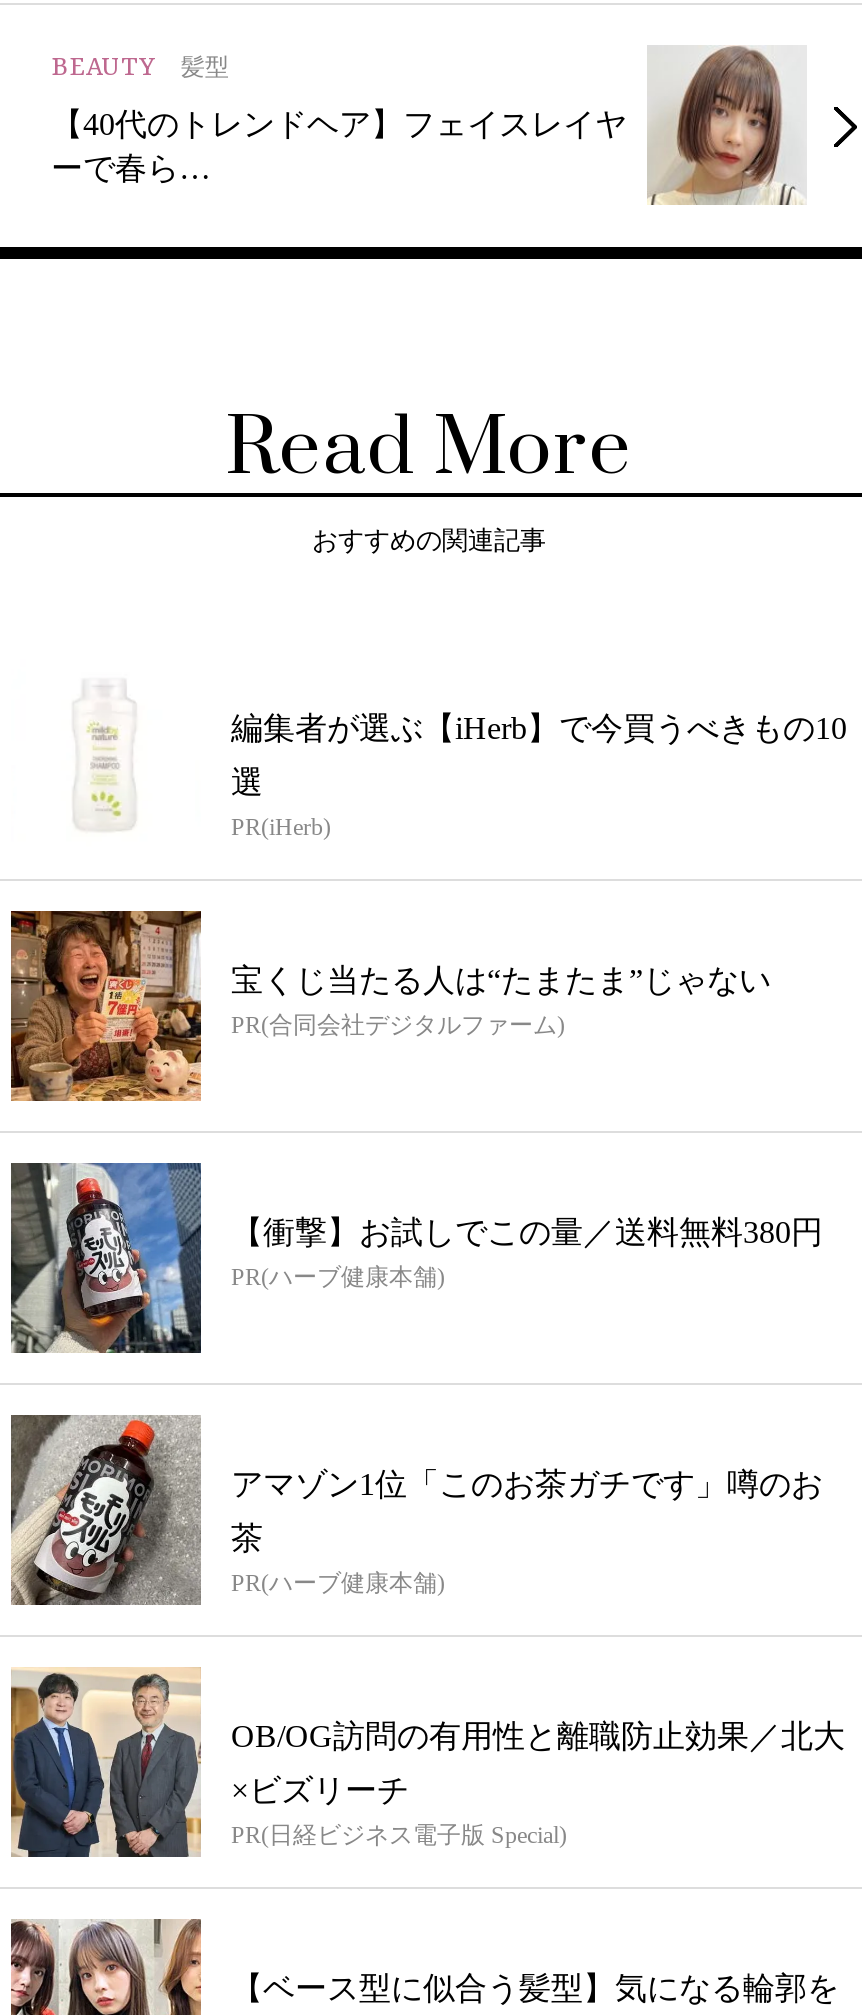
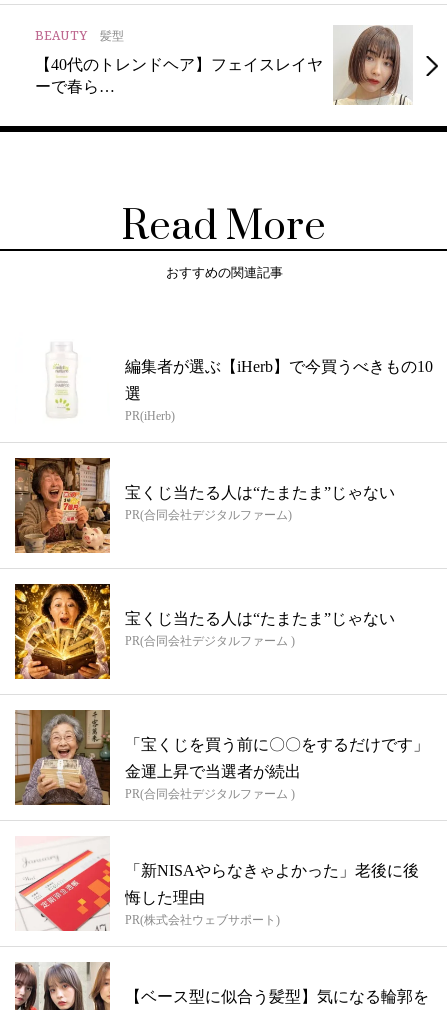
[9,1161,823,1355] [image] | 【衝撃】お試しでこの量／送料無料380円 | PR(ハーブ健康本舗) -> [14,583,395,680] [image] | 宝くじ当たる人は“たまたま”じゃない | PR(合同会社デジタルファーム )
[11,1415,823,1605] [image] | アマゾン1位「このお茶ガチです」噂のお -> [15,710,429,806] [image] | 「宝くじを買う前に〇〇をするだけです」
[231,1521,445,1597] 茶 | PR(ハーブ健康本舗) -> [125,763,301,801] 金運上昇で当選者が続出 | PR(合同会社デジタルファーム )
[9,1667,845,1859] [image] | OB/OG訪問の有用性と離職防止効果／北大 -> [15,837,419,932] [image] | 「新NISAやらなきゃよかった」老後に後
[231,1773,567,1849] ×ビズリーチ | PR(日経ビジネス電子版 Special) -> [125,889,280,927] 悔した理由 | PR(株式会社ウェブサポート)

